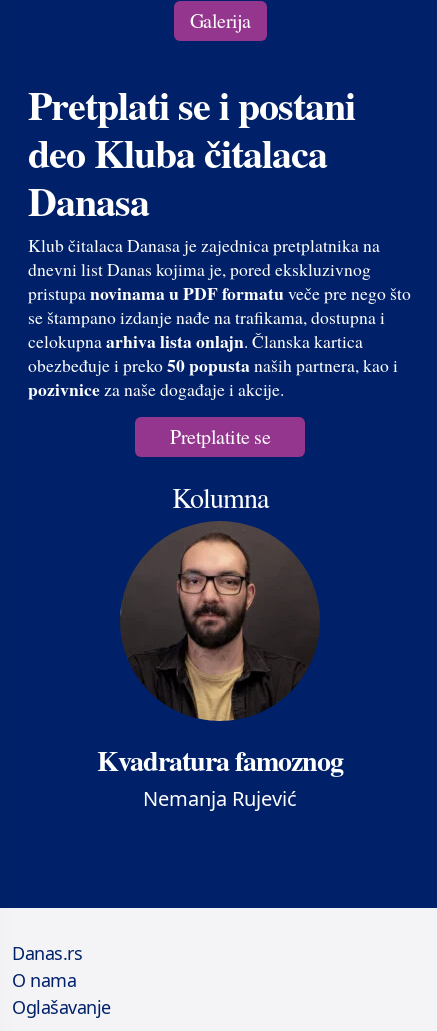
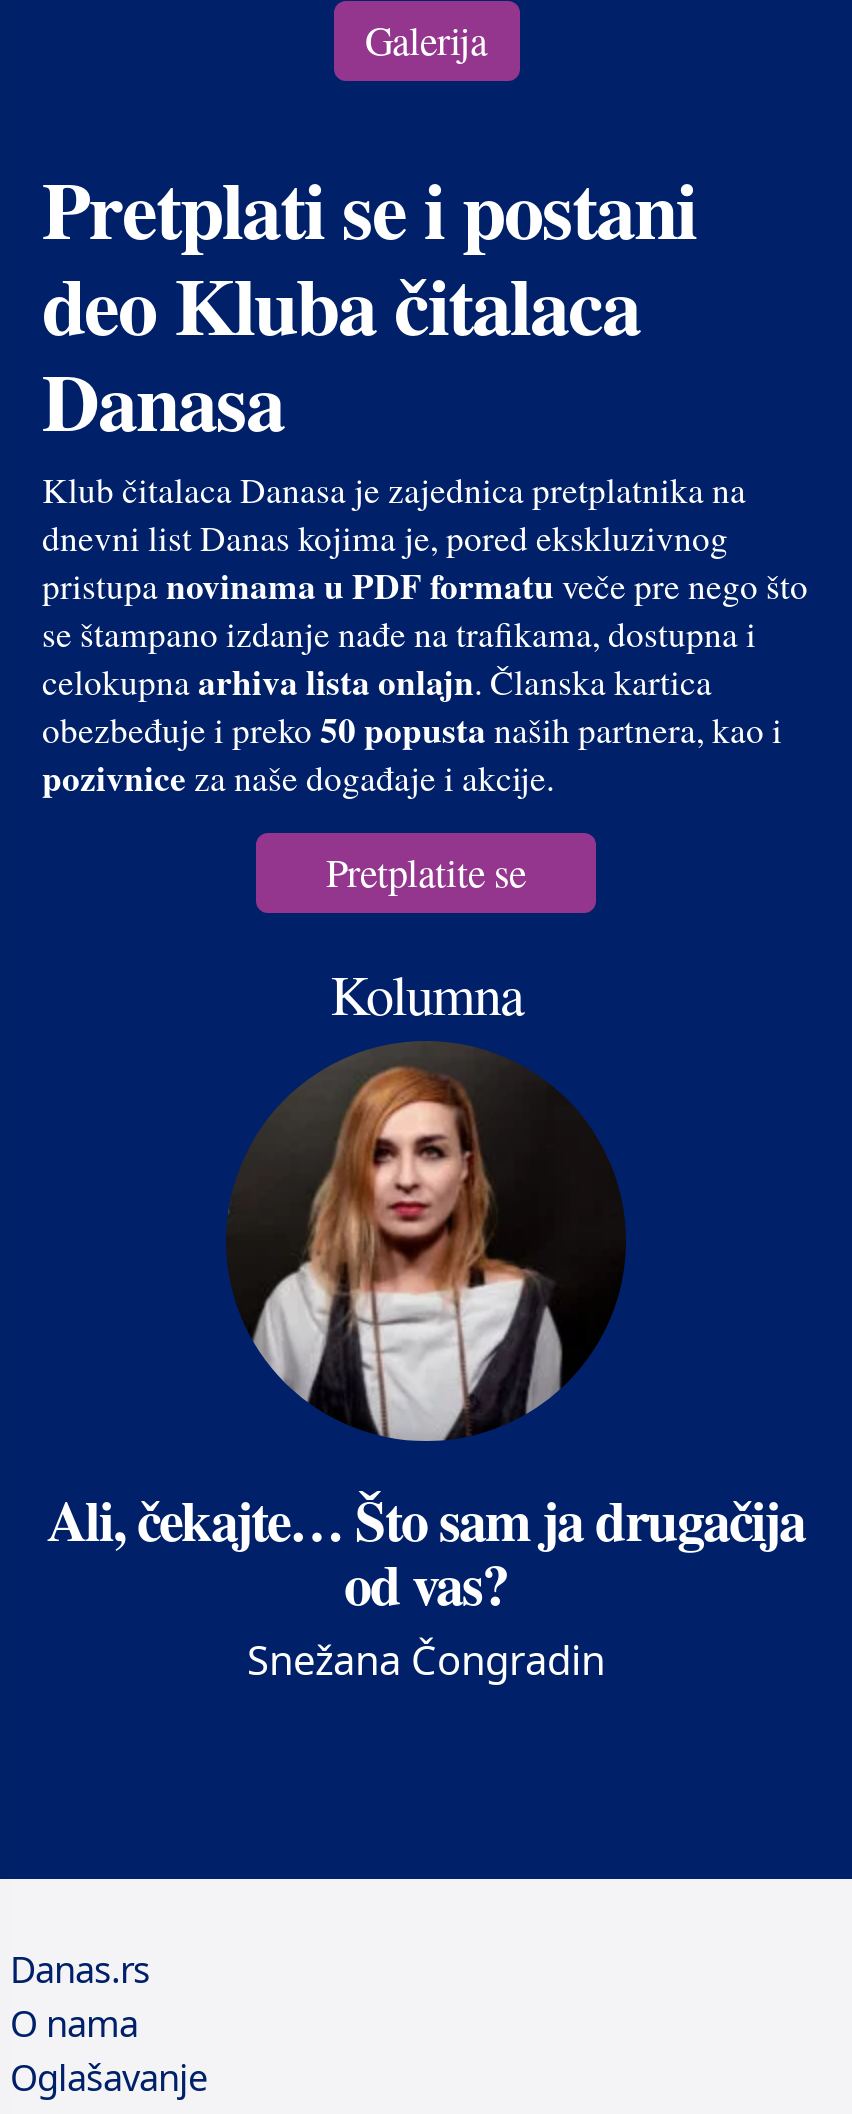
[97,528,343,812] [image] | Kvadratura famoznog | Nemanja Rujević -> [47,1056,805,1688] [image] | Ali, čekajte… Što sam ja drugačija | od vas? | Snežana Čongradin

